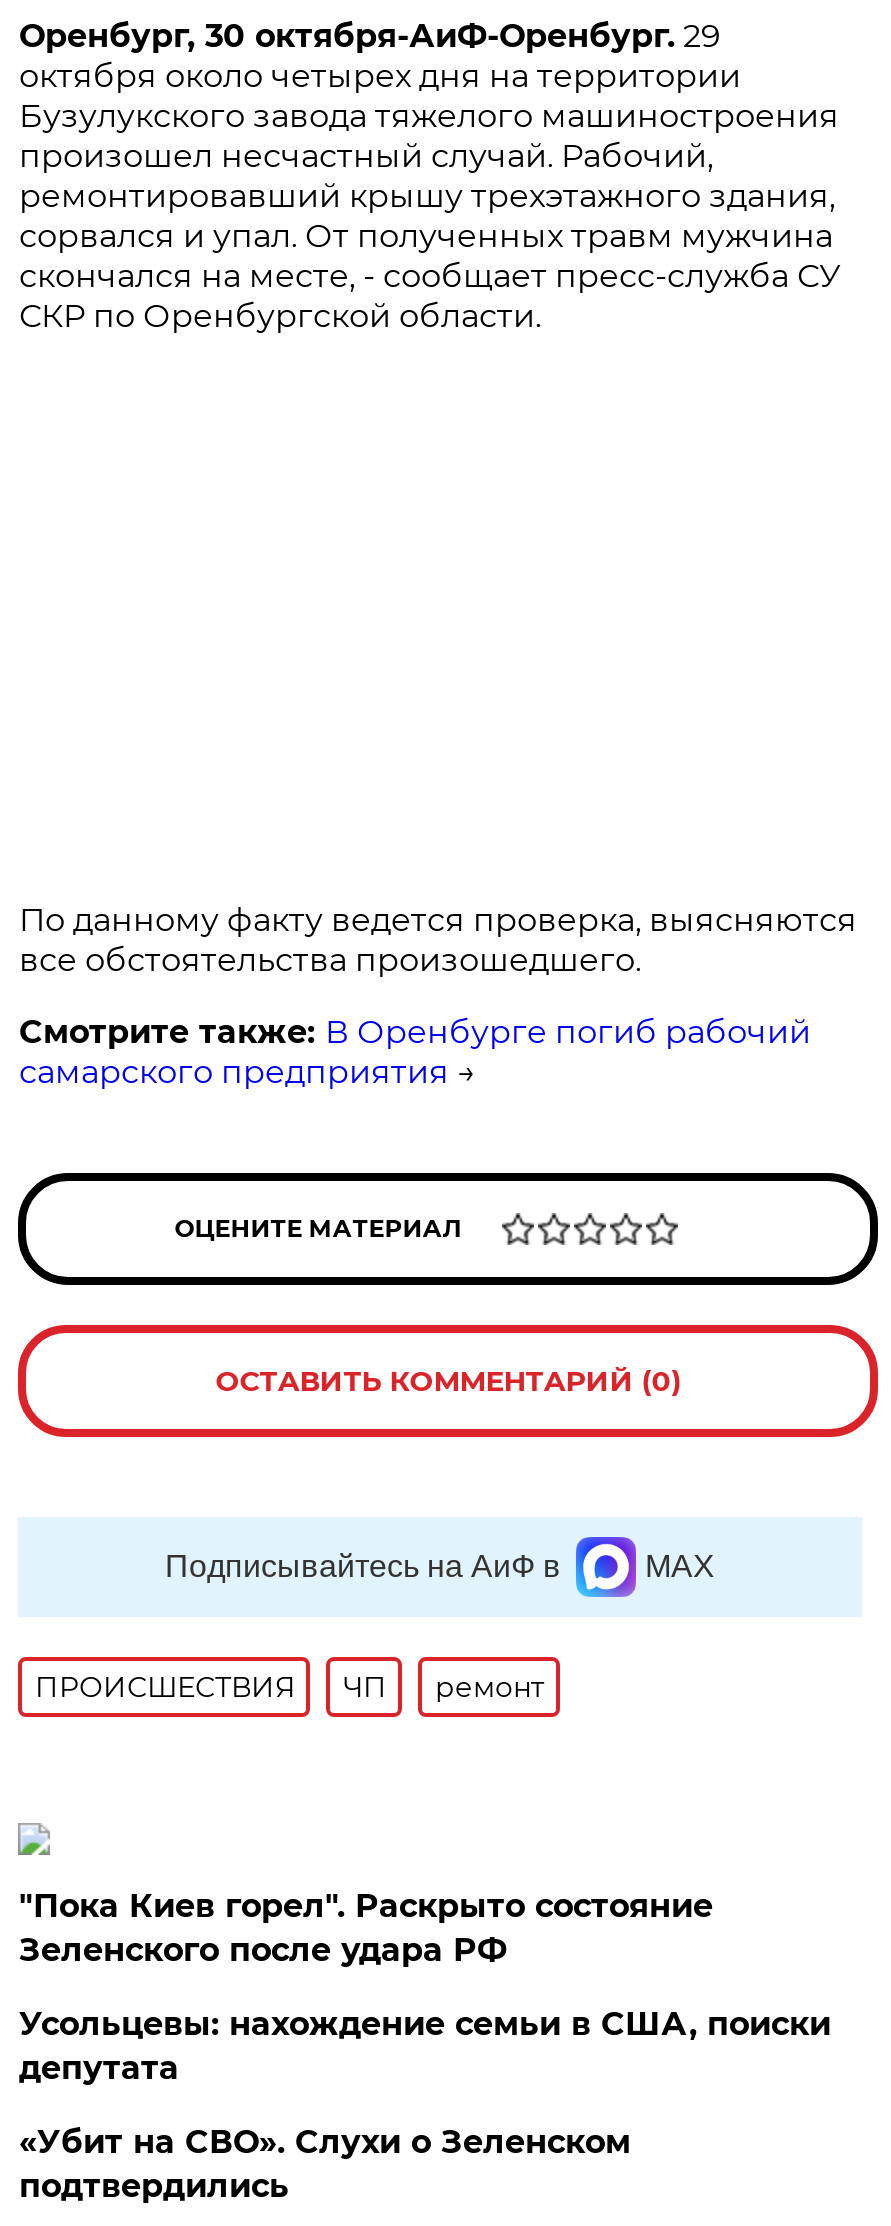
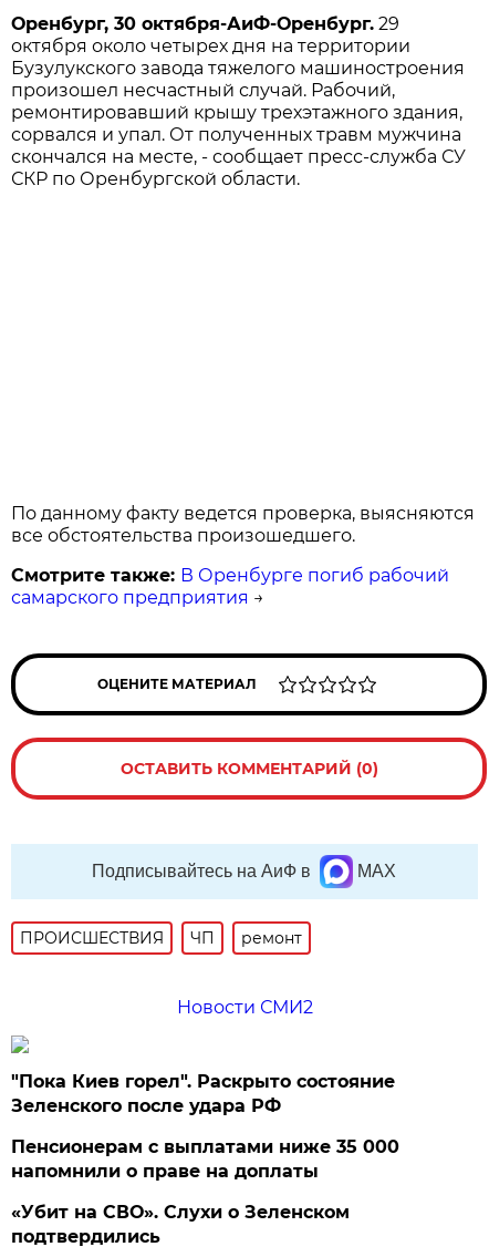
none -> [177,996,313,1017] Новости СМИ2
[19,2004,831,2086] Усольцевы: нахождение семьи в США, поиски | депутата -> [12,1136,400,1181] Пенсионерам с выплатами ниже 35 000 | напомнили о праве на доплаты

